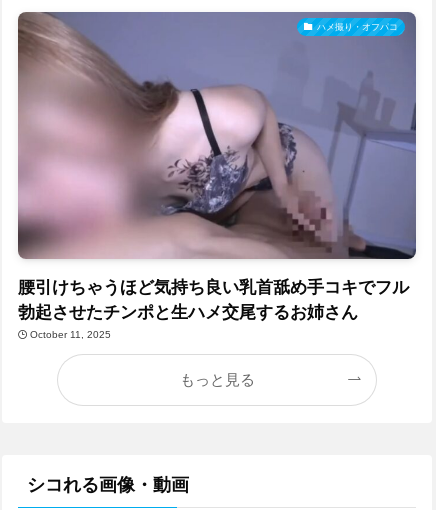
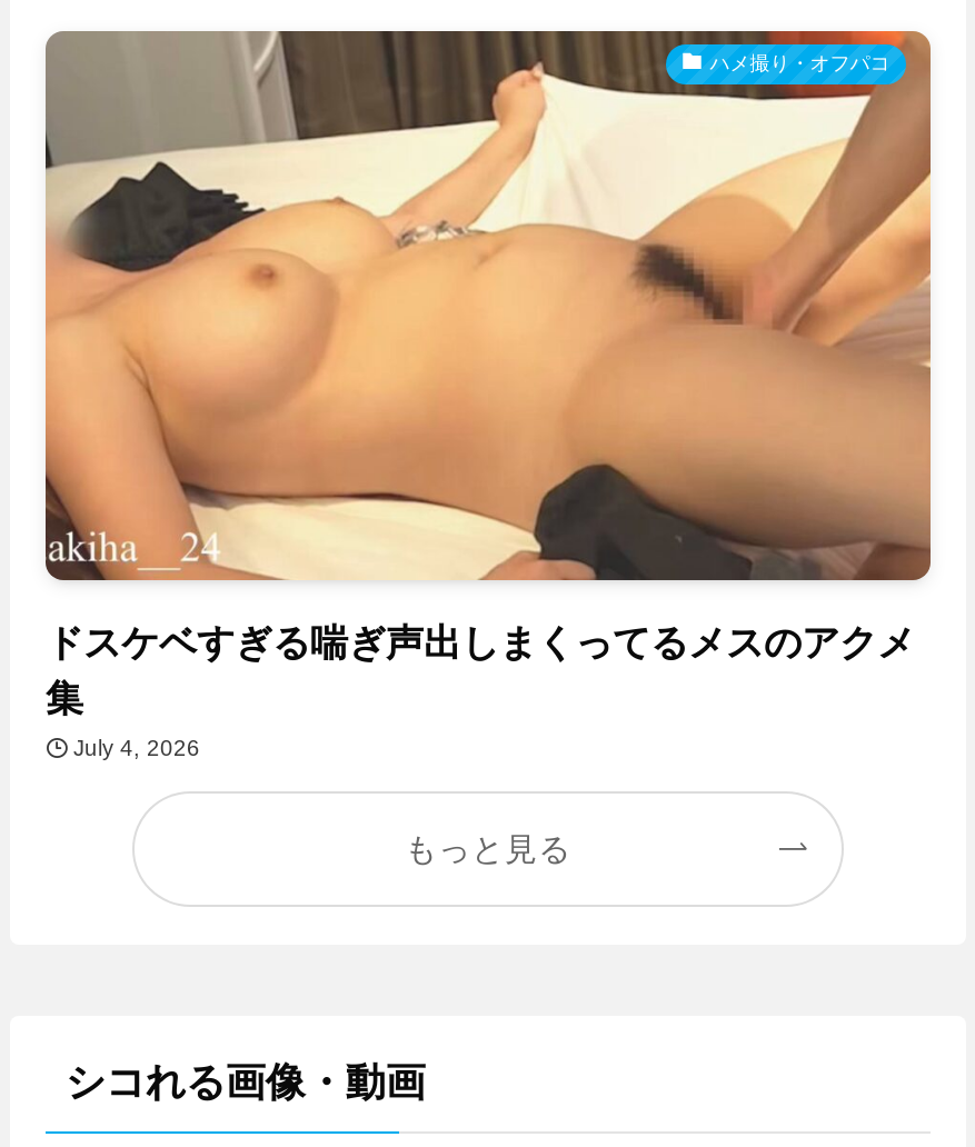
[17,11,417,340] [image] | 腰引けちゃうほど気持ち良い乳首舐め手コキでフル | 勃起させたチンポと生ハメ交尾するお姉さん | October 11, 2025 -> [43,29,933,759] [image] | ドスケベすぎる喘ぎ声出しまくってるメスのアクメ | 集 | July 4, 2026

